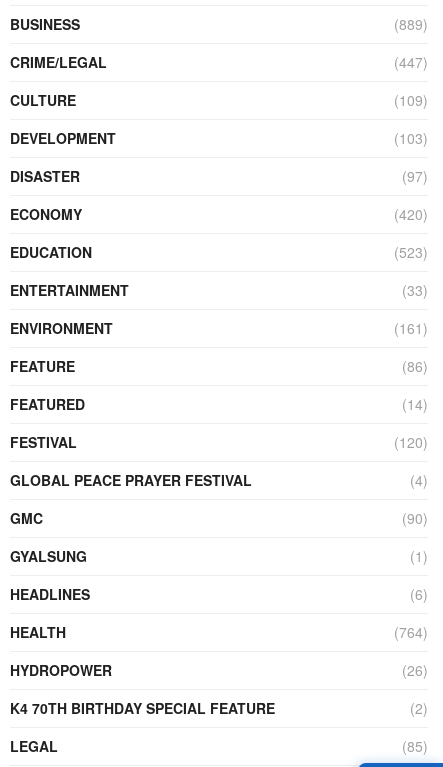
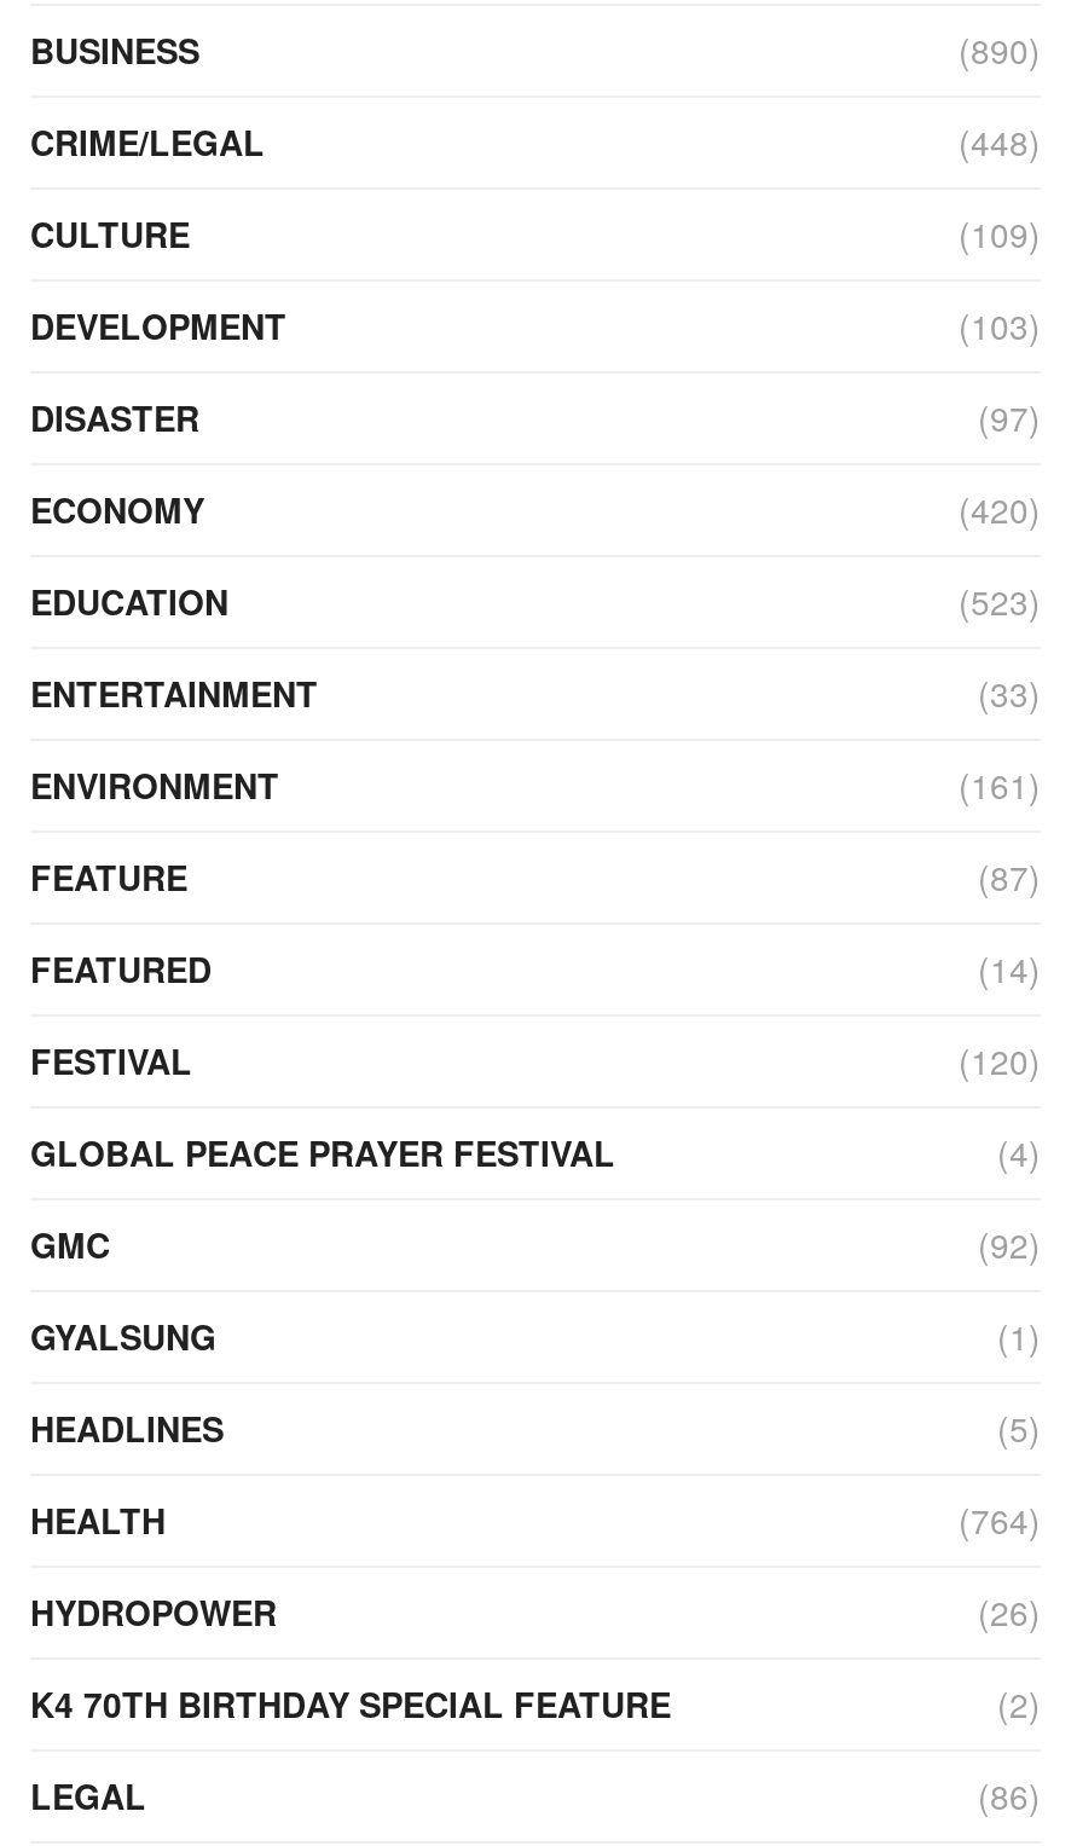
[394,14,428,34] (889) -> [959,26,1041,75] (890)
[394,52,428,72] (447) -> [959,118,1041,167] (448)
[402,356,428,376] (86) -> [978,853,1041,902] (87)
[402,508,428,528] (90) -> [978,1221,1041,1269] (92)
[410,584,428,604] (6) -> [997,1405,1041,1453] (5)
[402,736,428,756] (85) -> [978,1772,1041,1820] (86)

